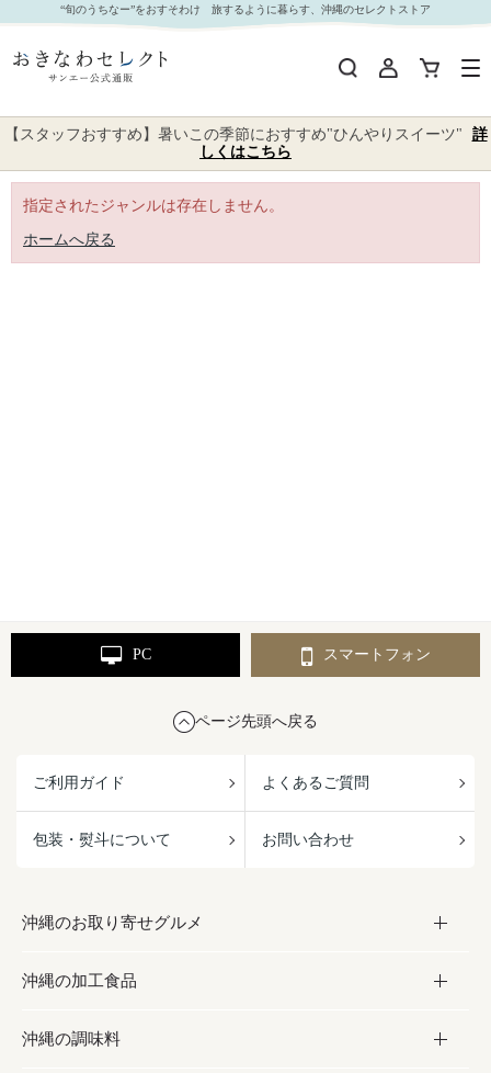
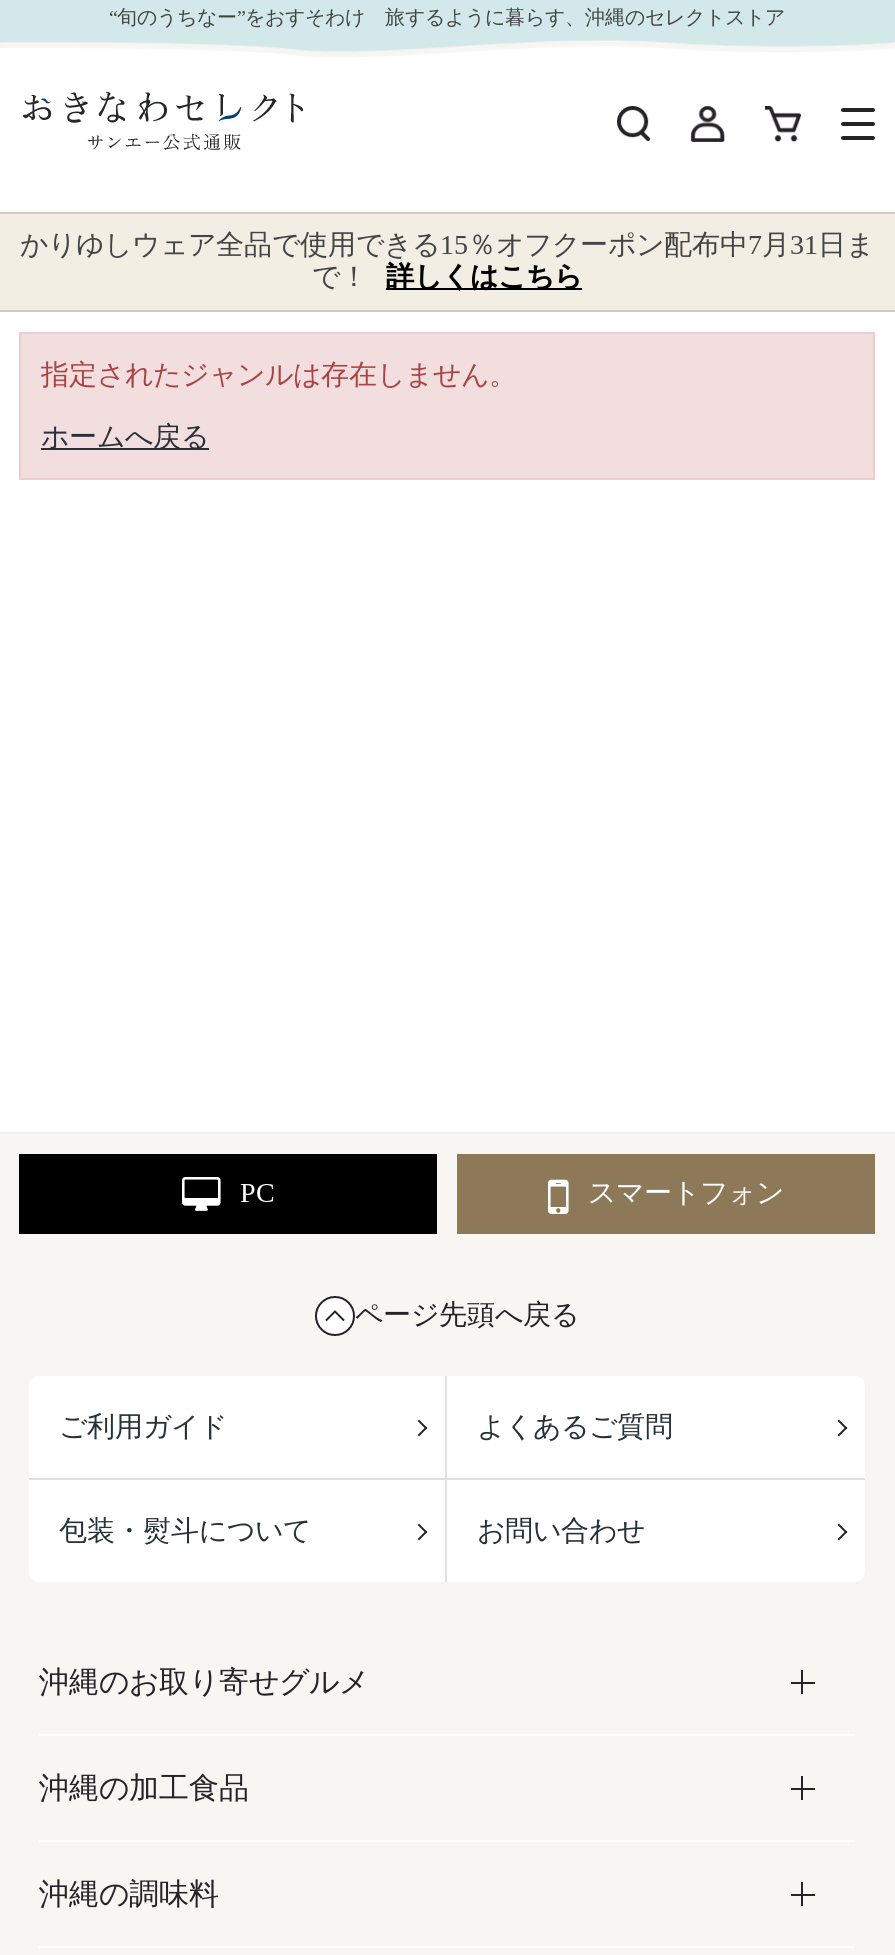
[4,126,487,160] 【スタッフおすすめ】暑いこの季節におすすめ"ひんやりスイーツ" 詳 | しくはこちら -> [20,230,874,292] かりゆしウェア全品で使用できる15％オフクーポン配布中7月31日ま | で！ 詳しくはこちら

